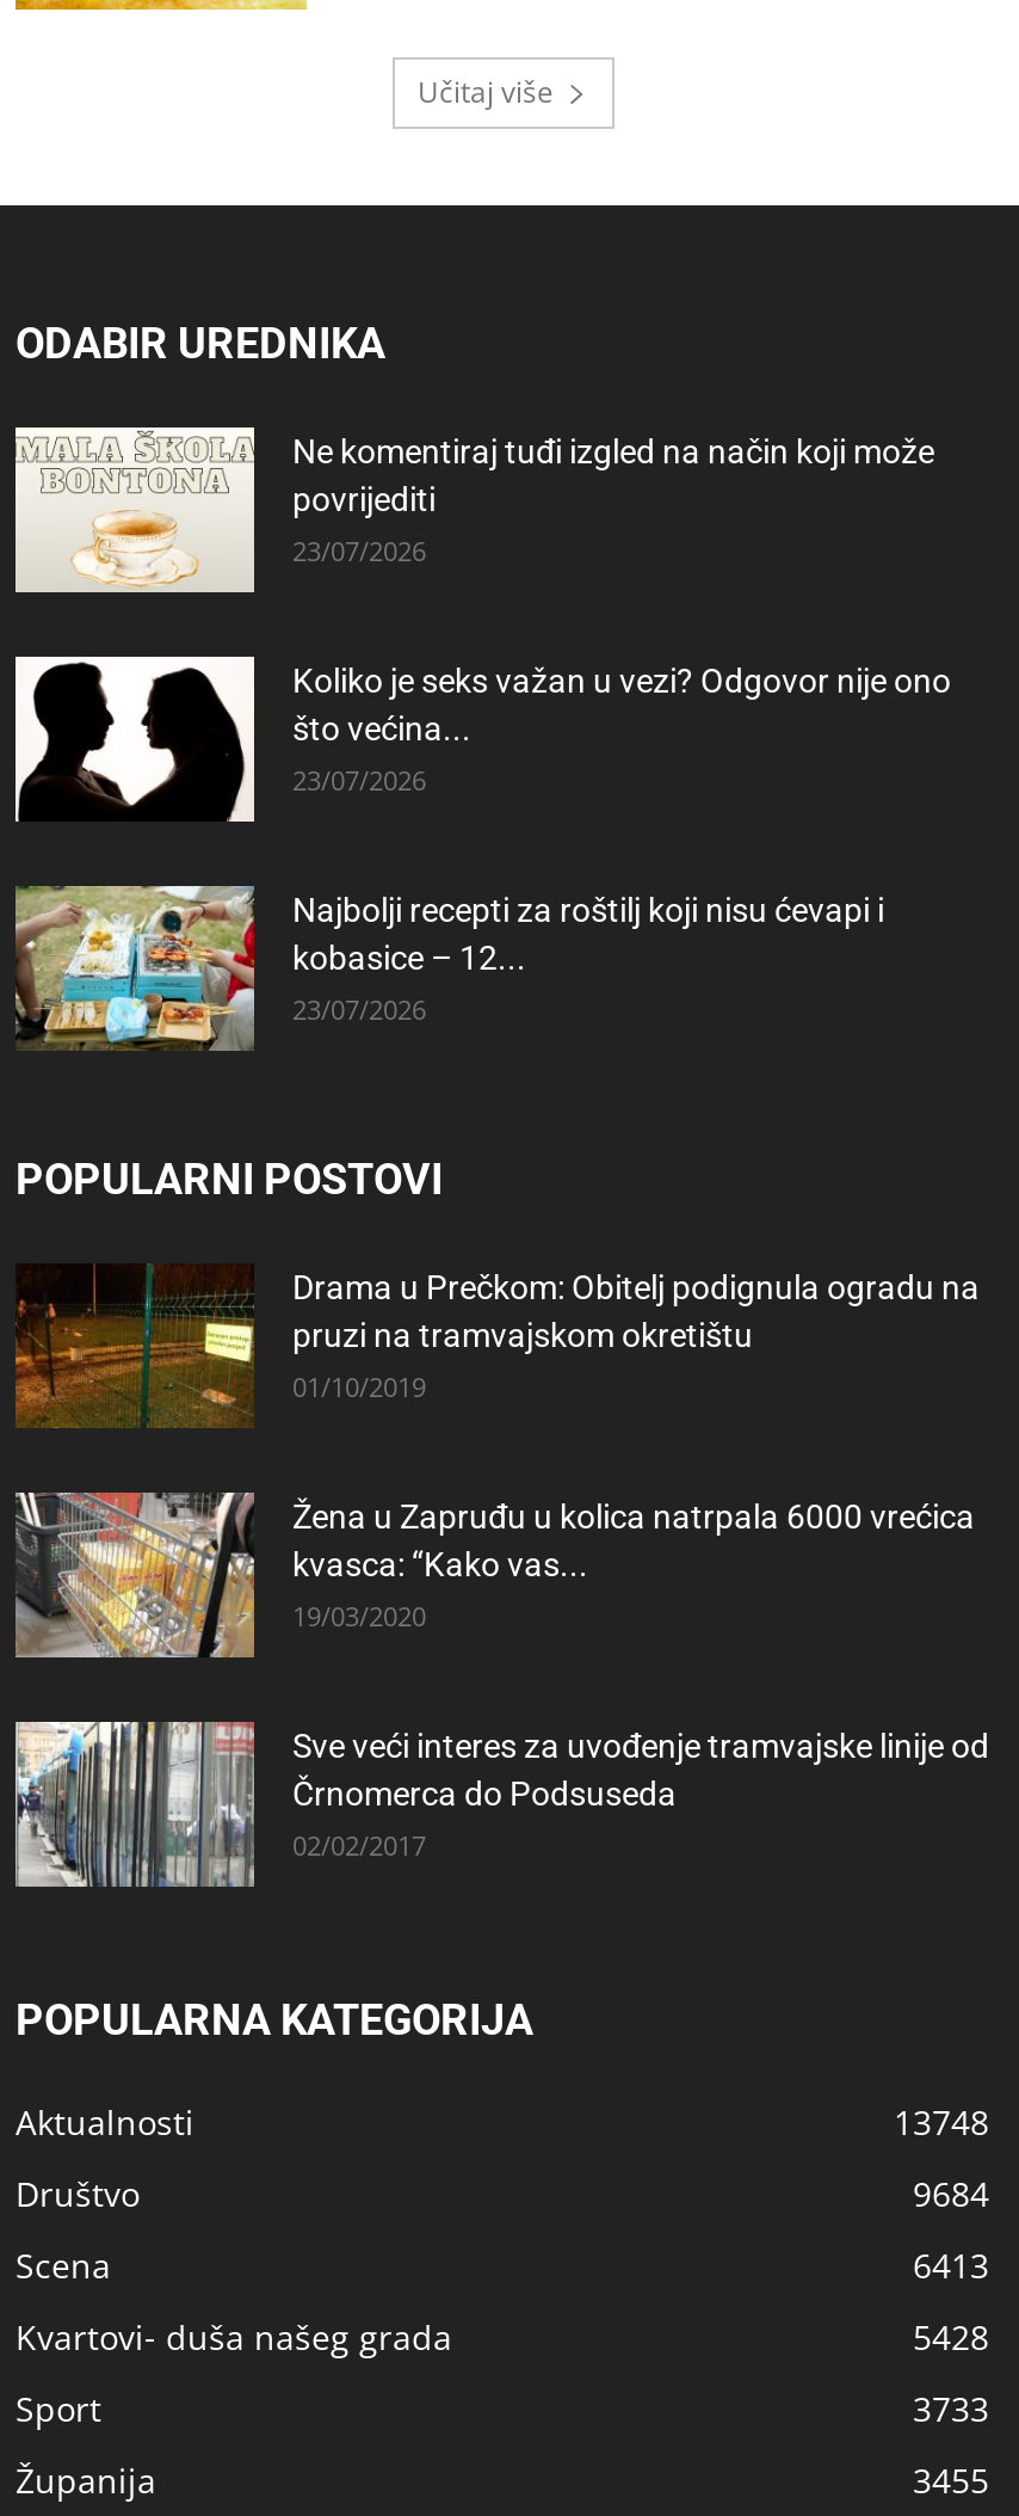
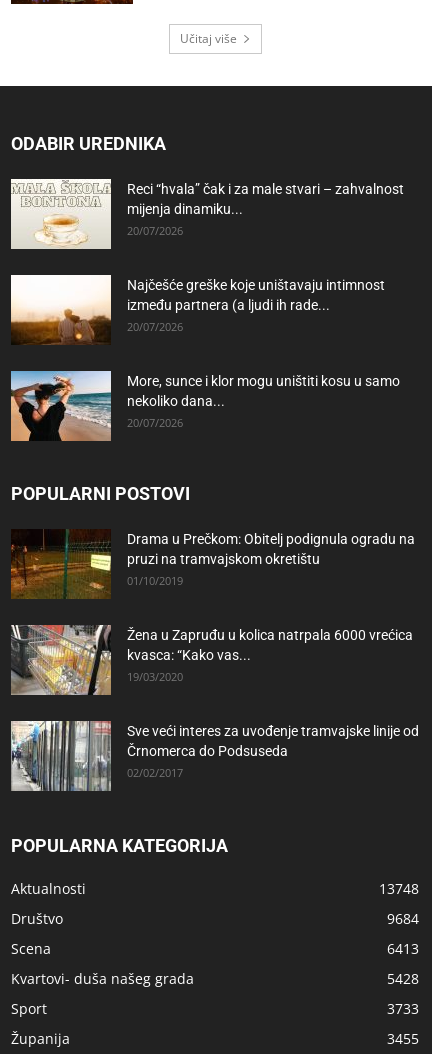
[292,431,934,567] Ne komentiraj tuđi izgled na način koji može | povrijediti | 23/07/2026 -> [127,181,404,238] Reci “hvala” čak i za male stvari – zahvalnost | mijenja dinamiku... | 20/07/2026
[13,661,951,824] [image] | Koliko je seks važan u vezi? Odgovor nije ono | što većina... | 23/07/2026 -> [10,276,385,345] [image] | Najčešće greške koje uništavaju intimnost | između partnera (a ljudi ih rade... | 20/07/2026
[16,886,884,1053] [image] | Najbolji recepti za roštilj koji nisu ćevapi i | kobasice – 12... | 23/07/2026 -> [10,370,400,442] [image] | More, sunce i klor mogu uništiti kosu u samo | nekoliko dana... | 20/07/2026

